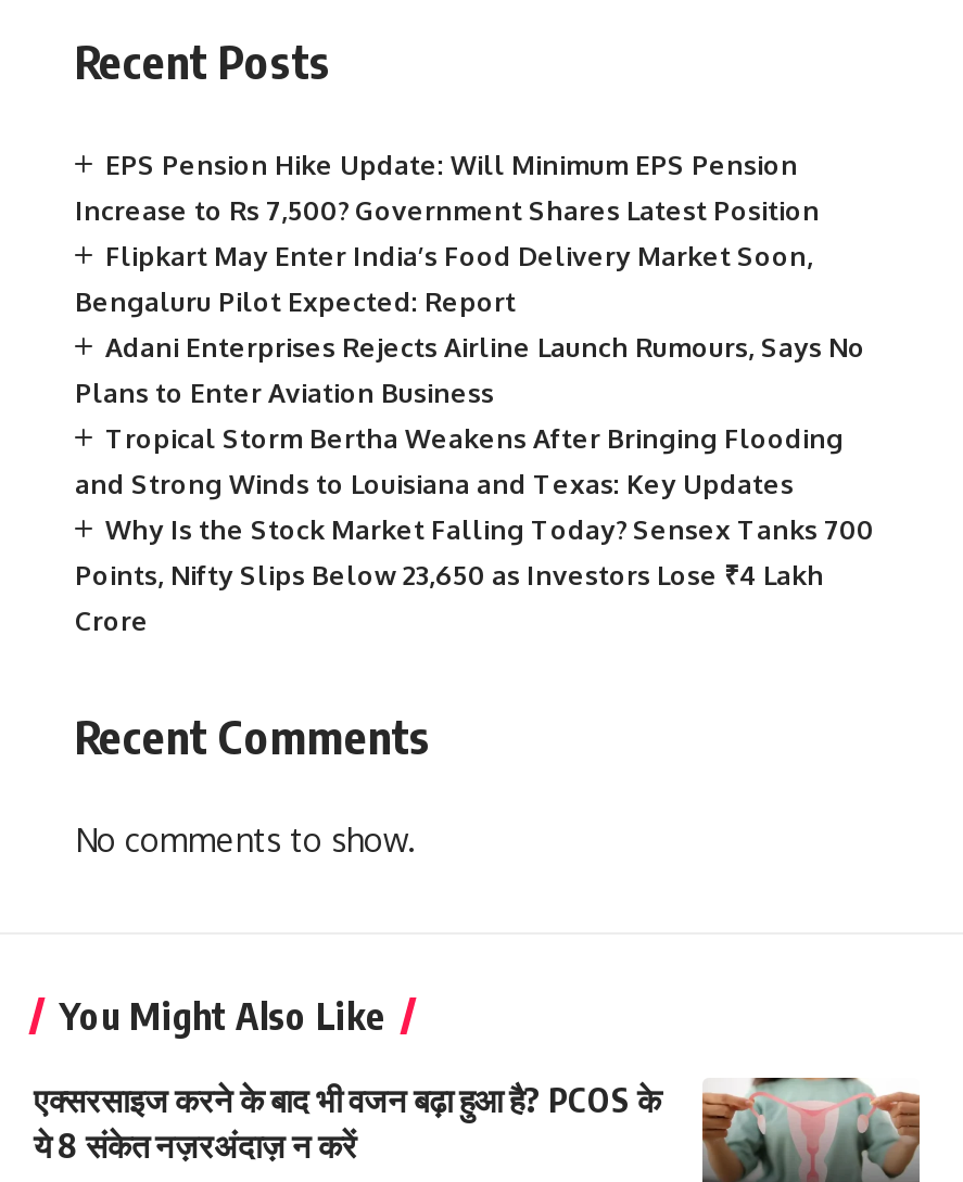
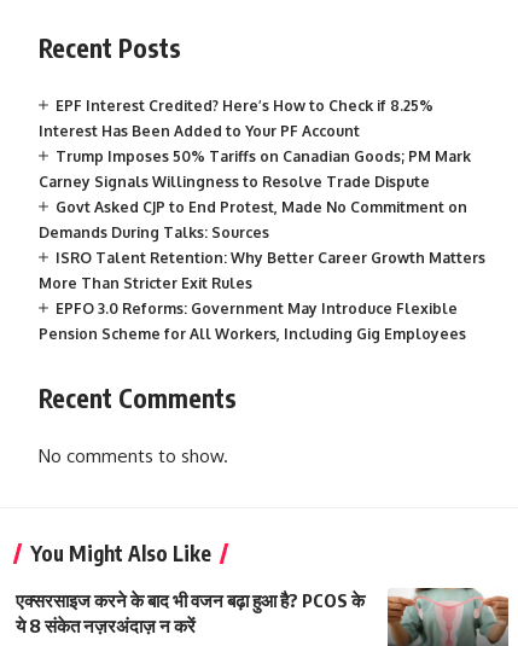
[75,148,874,636] EPS Pension Hike Update: Will Minimum EPS Pension | Increase to Rs 7,500? Government Shares Latest Position | Flipkart May Enter India’s Food Delivery Market Soon, | Bengaluru Pilot Expected: Report | Adani Enterprises Rejects Airline Launch Rumours, Says No | Plans to Enter Aviation Business | Tropical Storm Bertha Weakens After Bringing Flooding | and Strong Winds to Louisiana and Texas: Key Updates | Why Is the Stock Market Falling Today? Sensex Tanks 700 | Points, Nifty Slips Below 23,650 as Investors Lose ₹4 Lakh | Crore -> [39,96,485,342] EPF Interest Credited? Here’s How to Check if 8.25% | Interest Has Been Added to Your PF Account | Trump Imposes 50% Tariffs on Canadian Goods; PM Mark | Carney Signals Willingness to Resolve Trade Dispute | Govt Asked CJP to End Protest, Made No Commitment on | Demands During Talks: Sources | ISRO Talent Retention: Why Better Career Growth Matters | More Than Stricter Exit Rules | EPFO 3.0 Reforms: Government May Introduce Flexible | Pension Scheme for All Workers, Including Gig Employees

